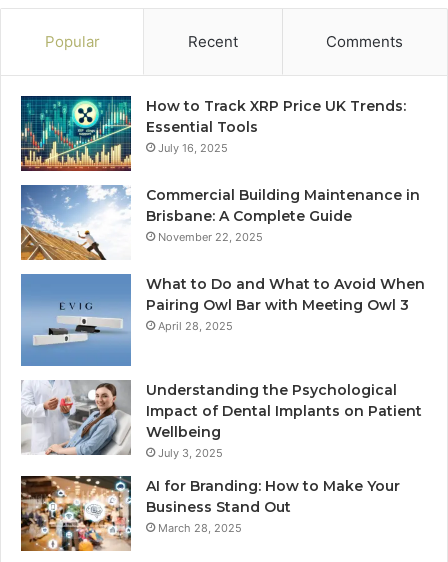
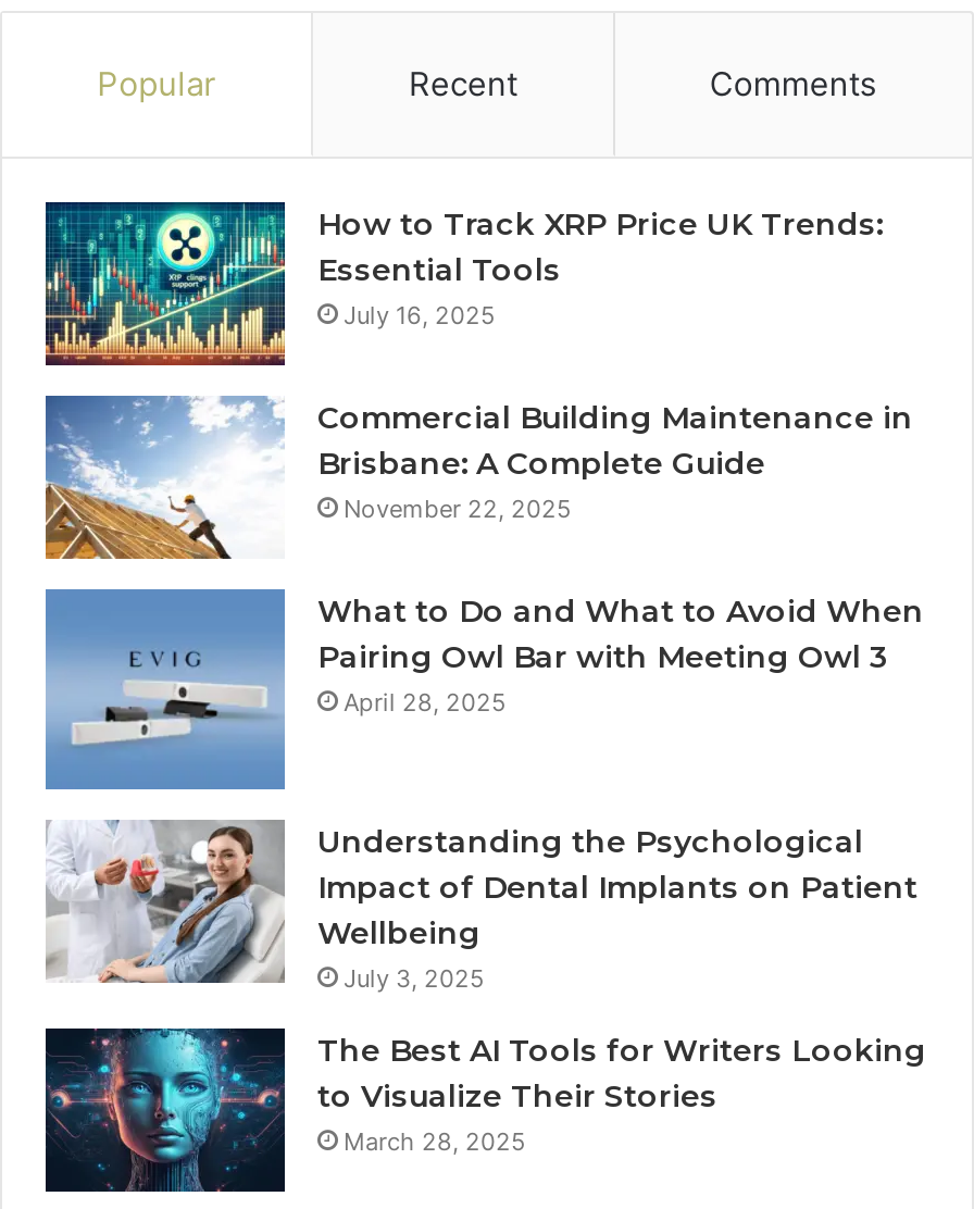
[20,475,400,552] [image] | AI for Branding: How to Make Your | Business Stand Out -> [43,1026,926,1194] [image] | The Best AI Tools for Writers Looking | to Visualize Their Stories

